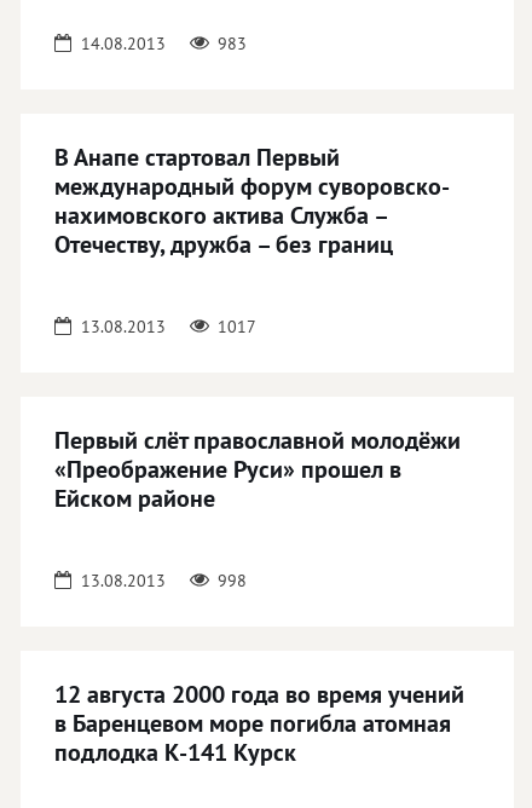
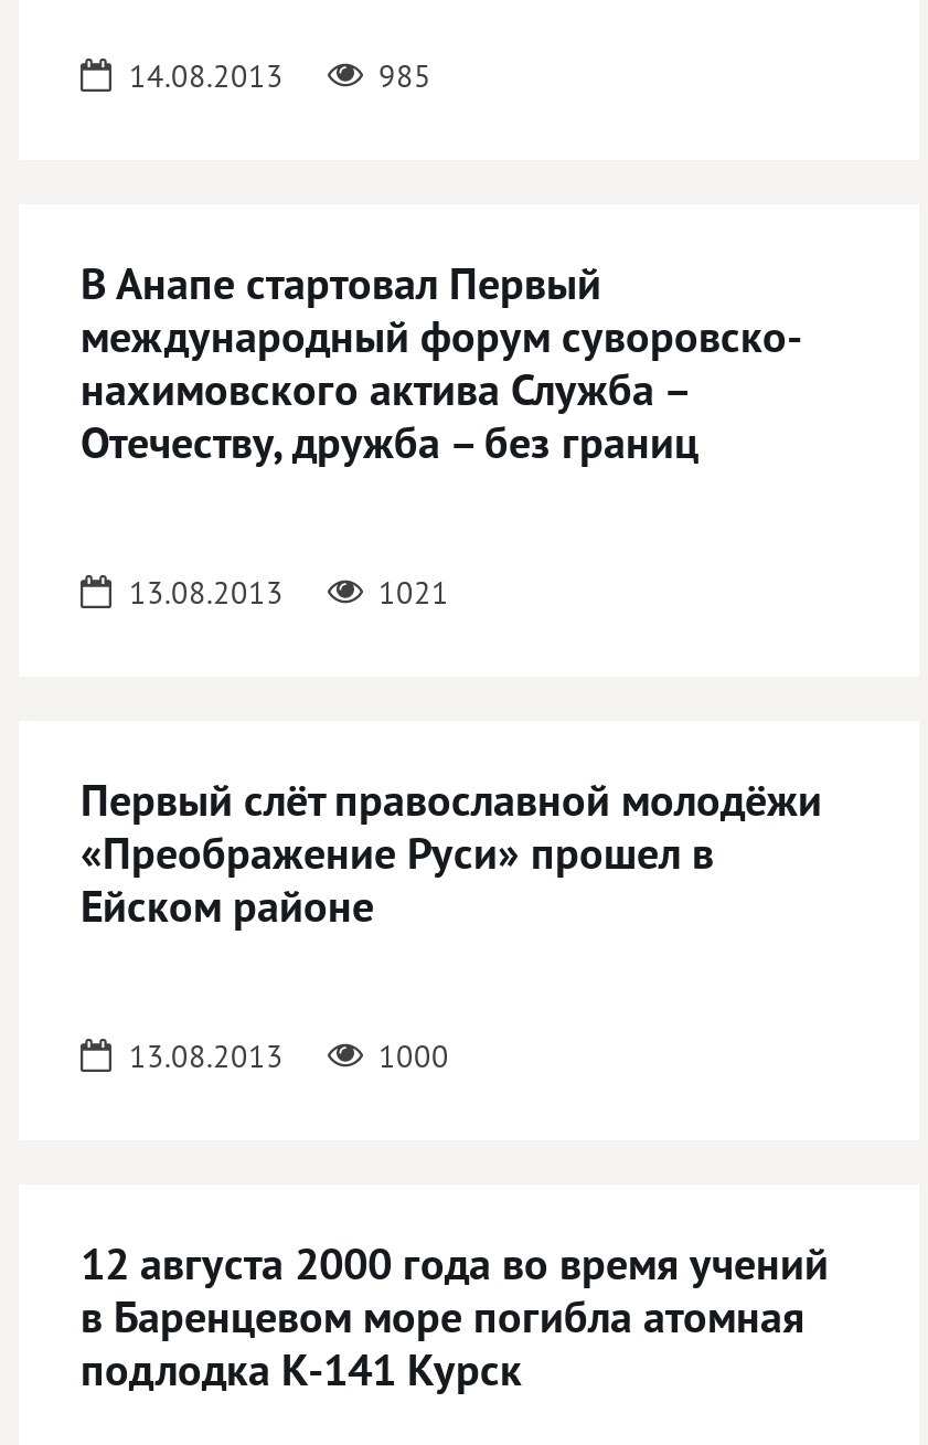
[218,33,247,55] 983 -> [378,57,431,97] 985
[218,316,256,338] 1017 -> [378,574,449,614] 1021
[218,570,247,592] 998 -> [378,1037,449,1077] 1000

